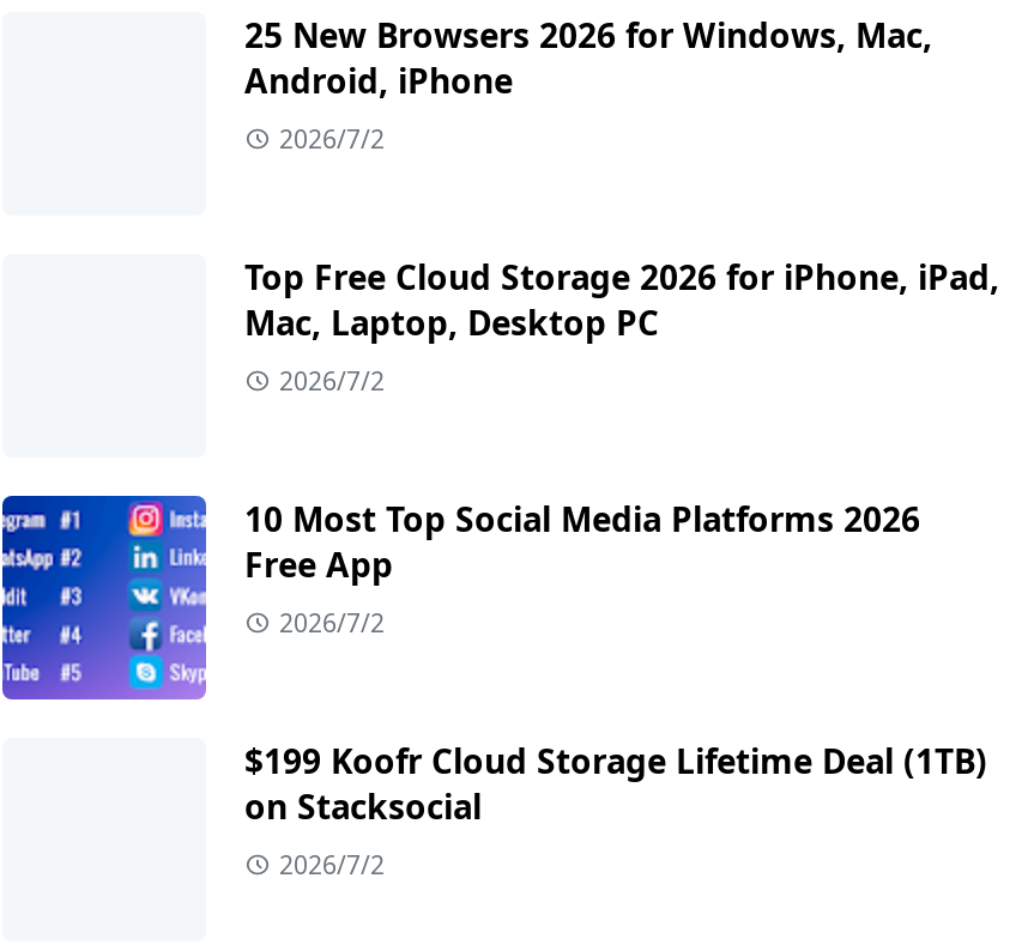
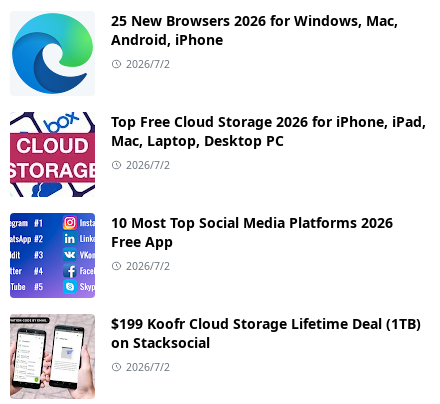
none -> [11,12,94,95] [image]
none -> [9,111,96,198] [image]
none -> [9,314,96,399] [image]

